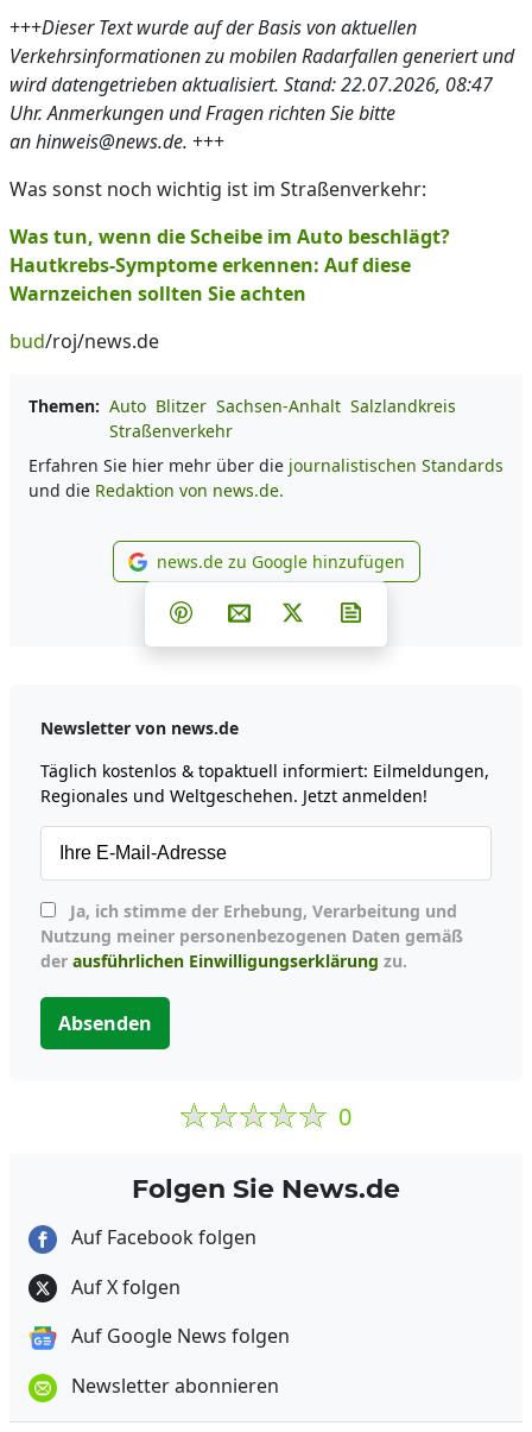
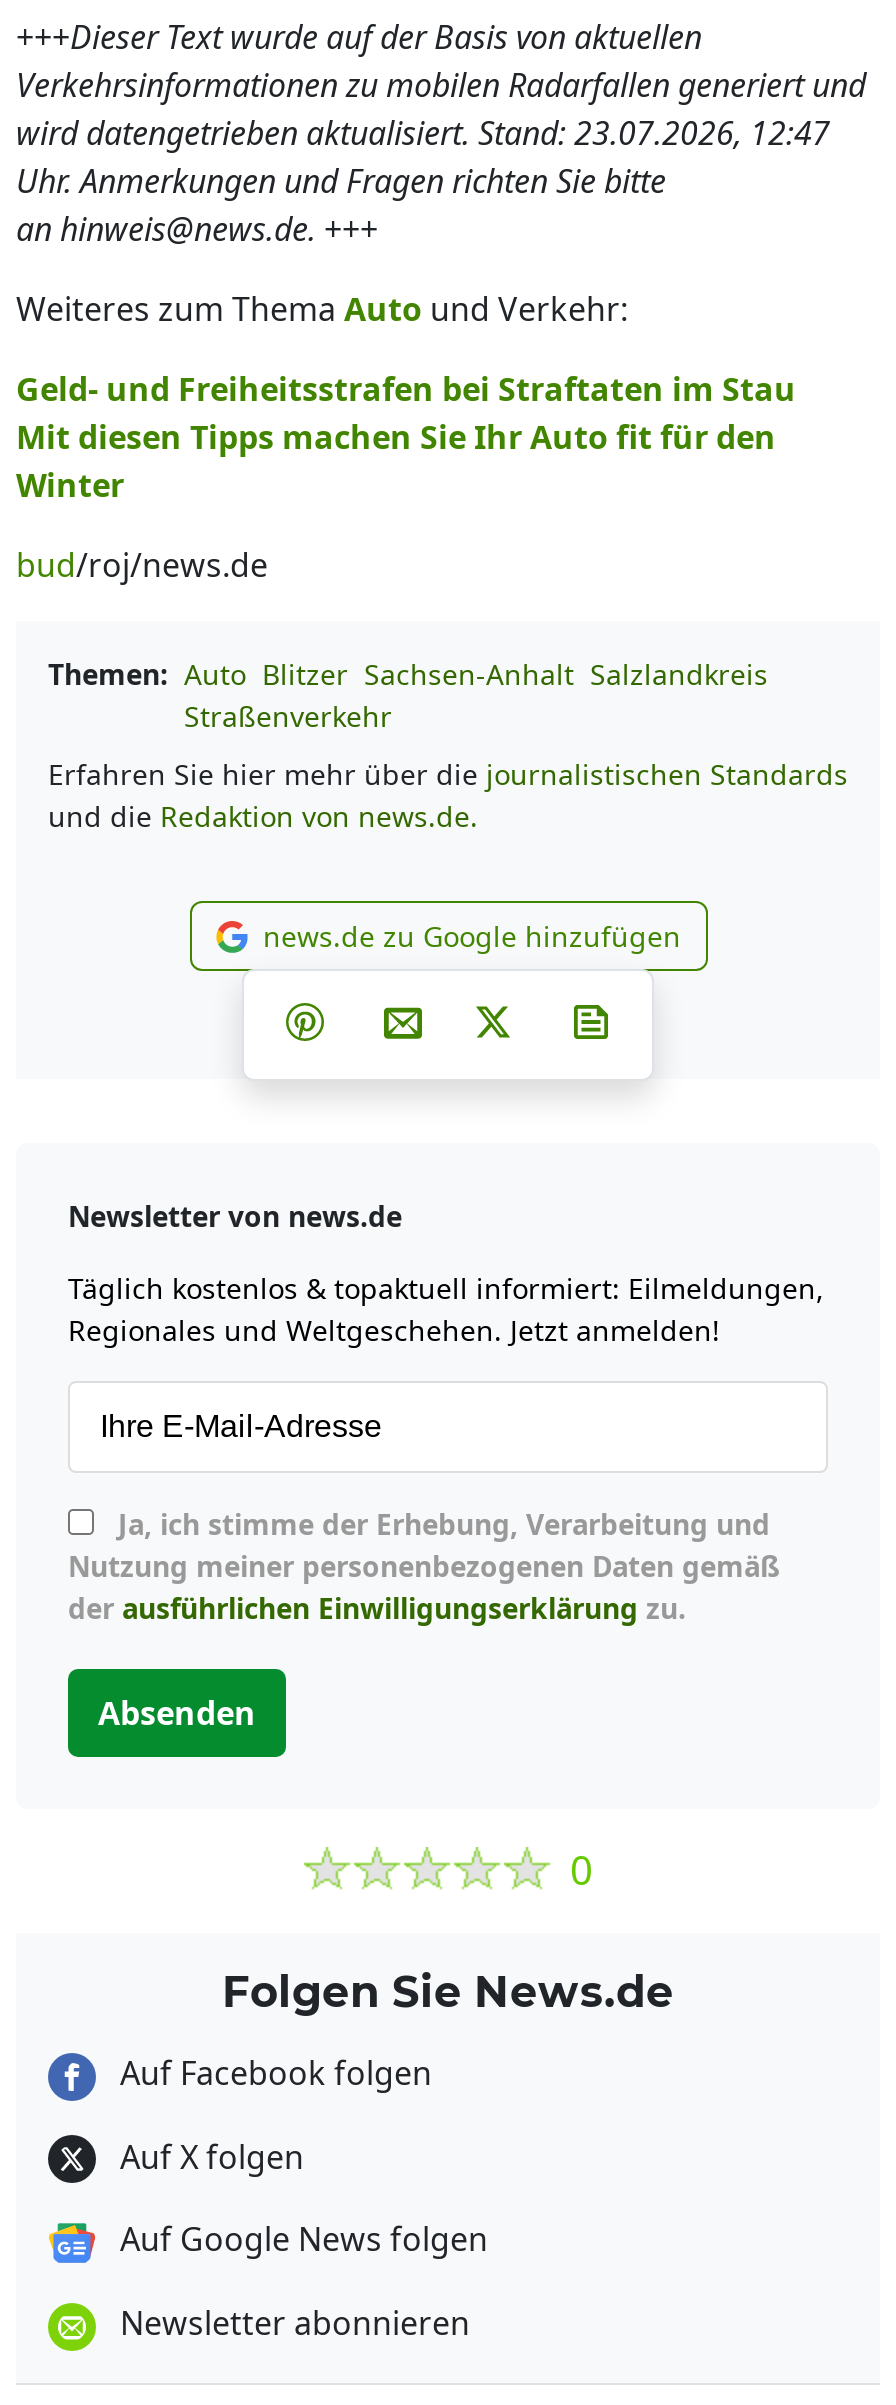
[9,71,493,97] wird datengetrieben aktualisiert. Stand: 22.07.2026, 08:47 -> [16,111,830,155] wird datengetrieben aktualisiert. Stand: 23.07.2026, 12:47
[9,176,426,202] Was sonst noch wichtig ist im Straßenverkehr: -> [16,287,628,331] Weiteres zum Thema Auto und Verkehr:
[9,223,450,307] Was tun, wenn die Scheibe im Auto beschlägt? | Hautkrebs-Symptome erkennen: Auf diese | Warnzeichen sollten Sie achten -> [16,367,796,507] Geld- und Freiheitsstrafen bei Straftaten im Stau | Mit diesen Tipps machen Sie Ihr Auto fit für den | Winter

